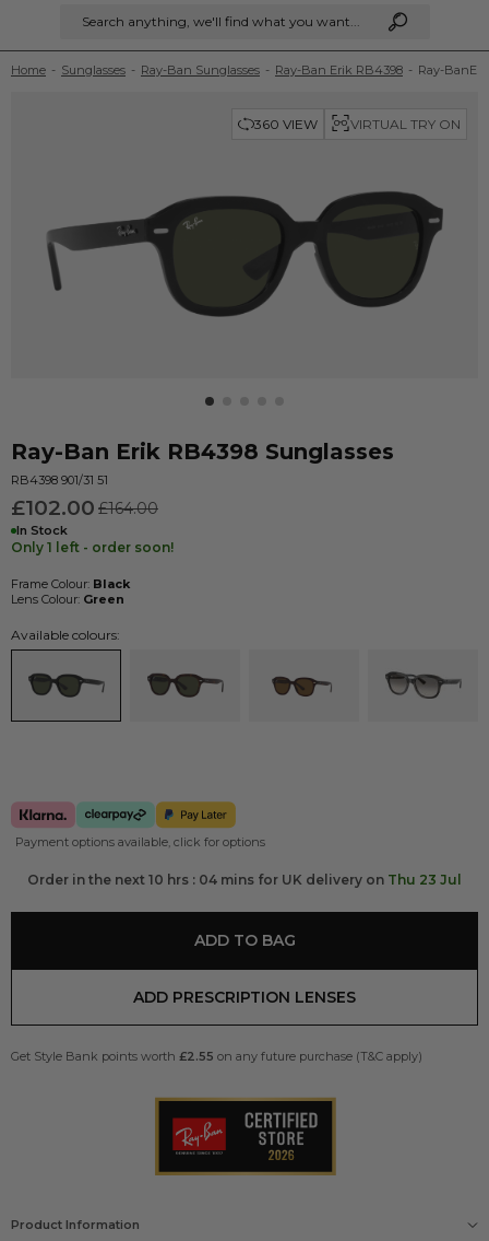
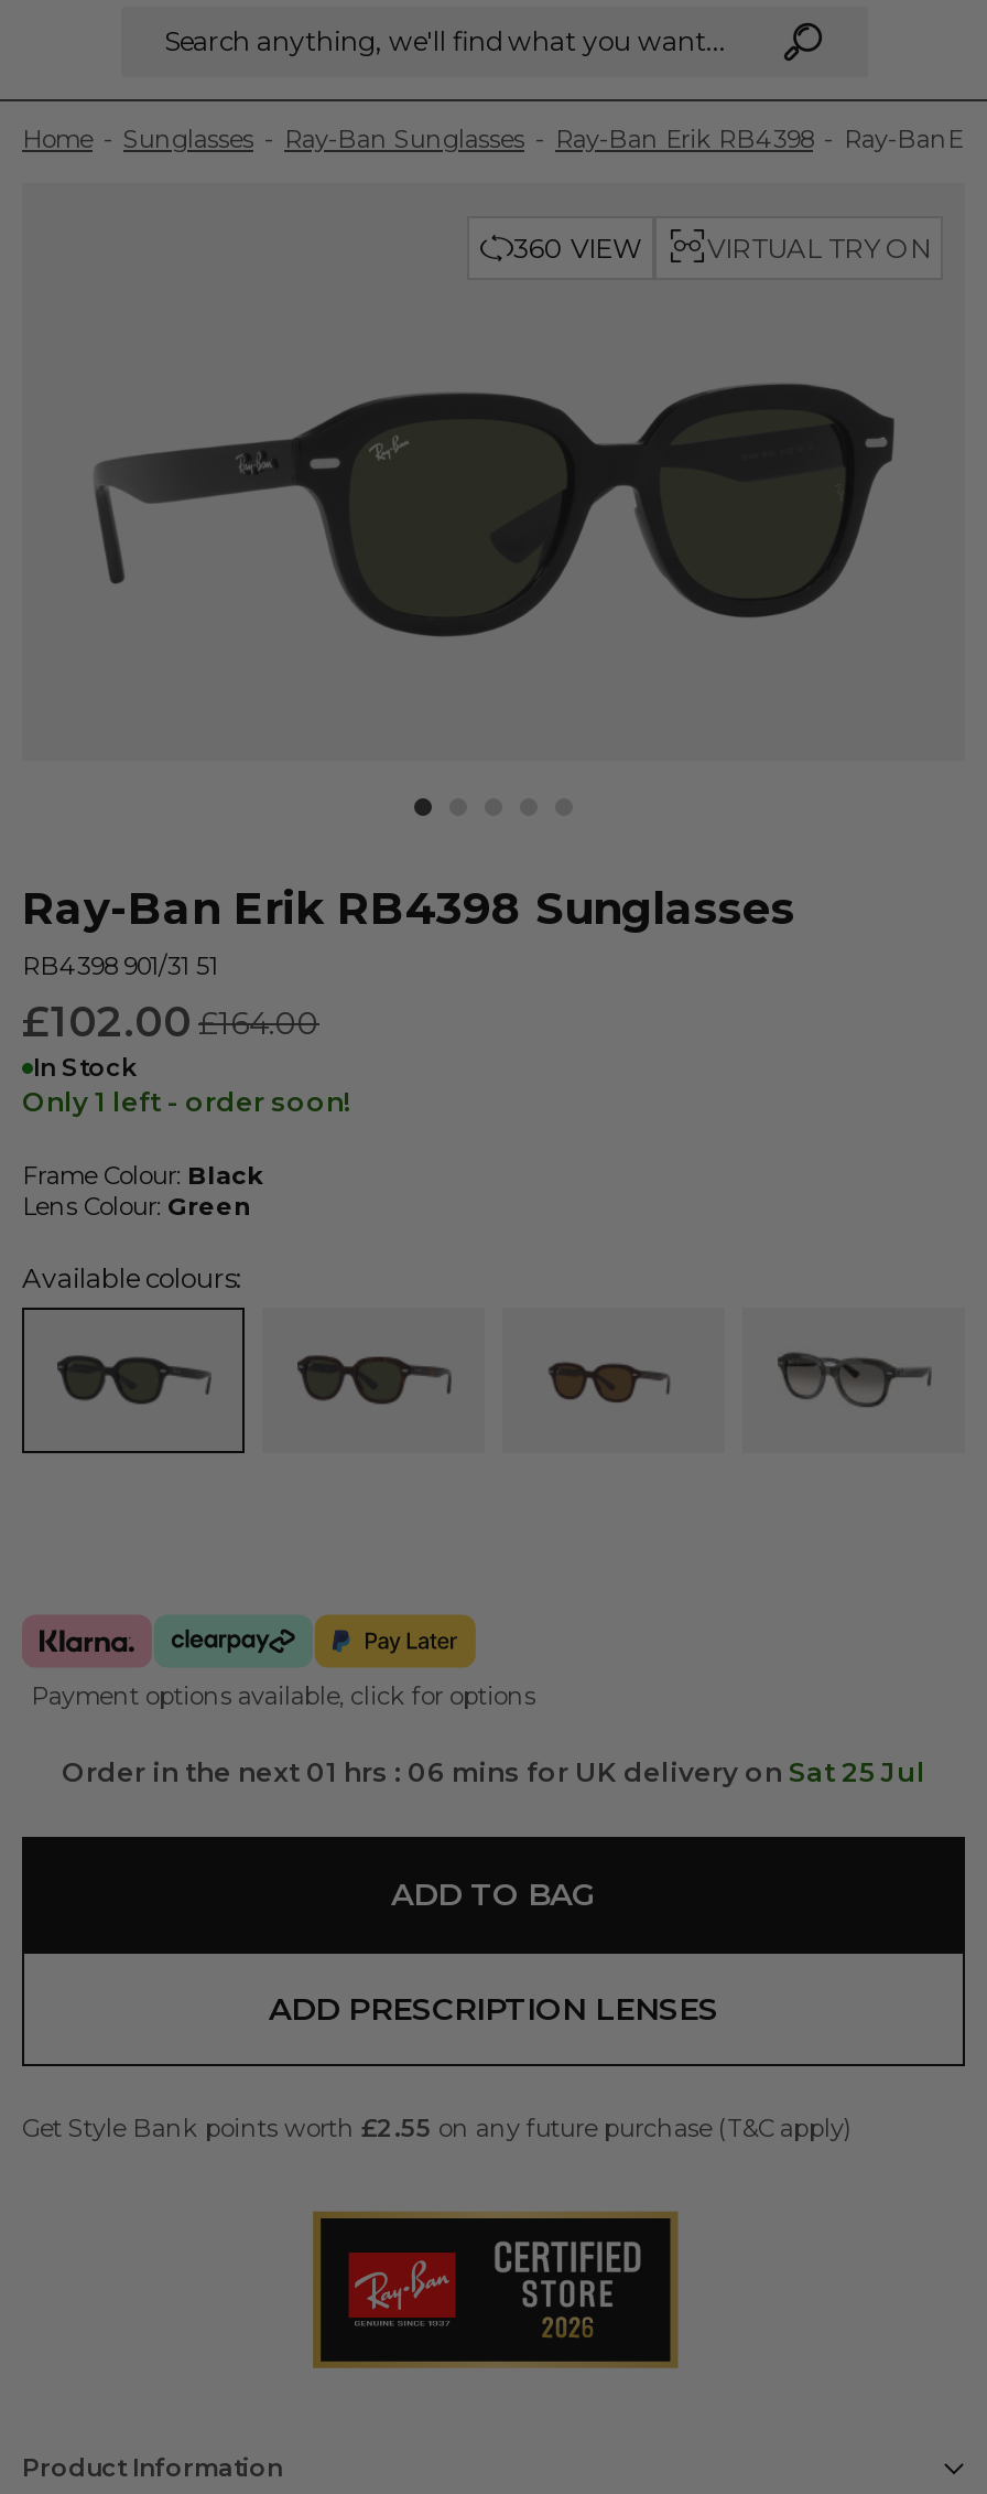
[27,871,462,888] Order in the next 10 hrs : 04 mins for UK delivery on Thu 23 Jul -> [62,1755,925,1788] Order in the next 01 hrs : 06 mins for UK delivery on Sat 25 Jul

